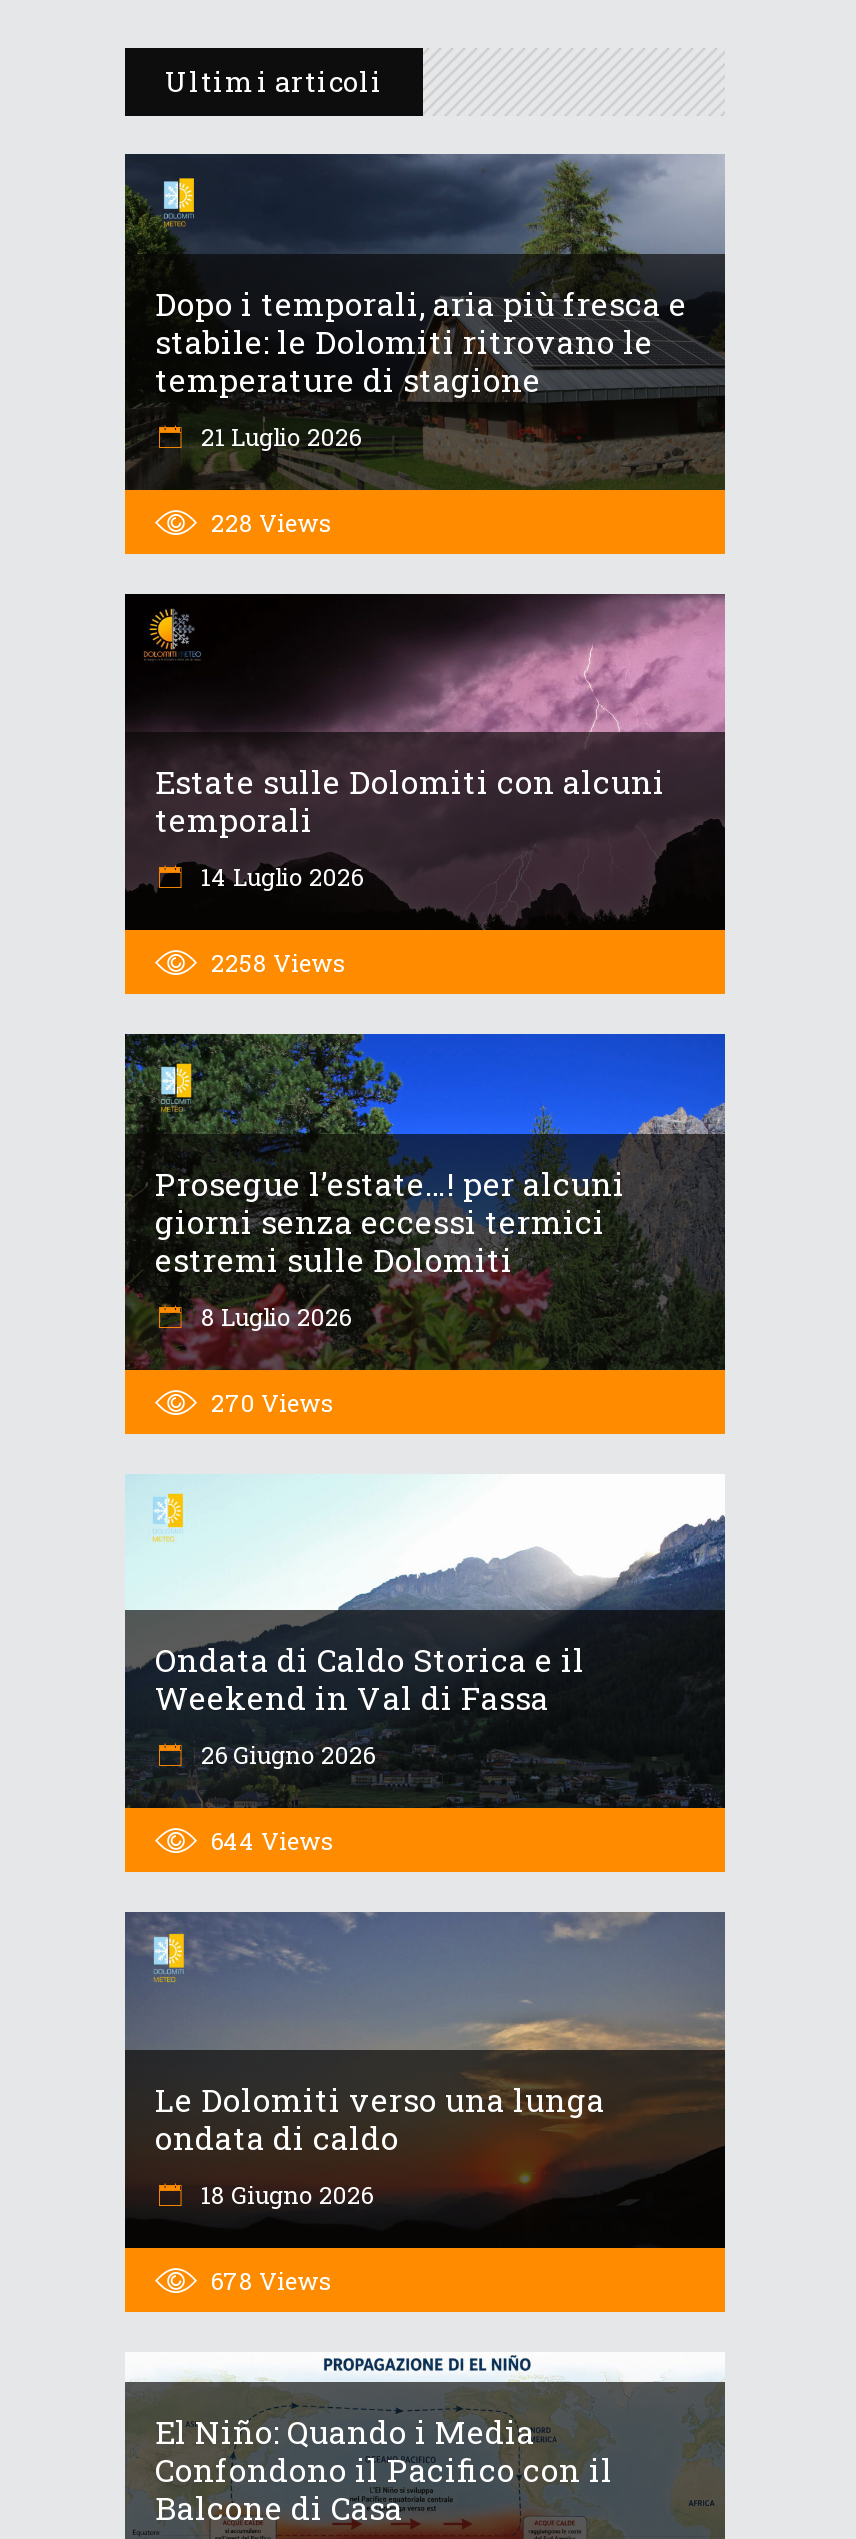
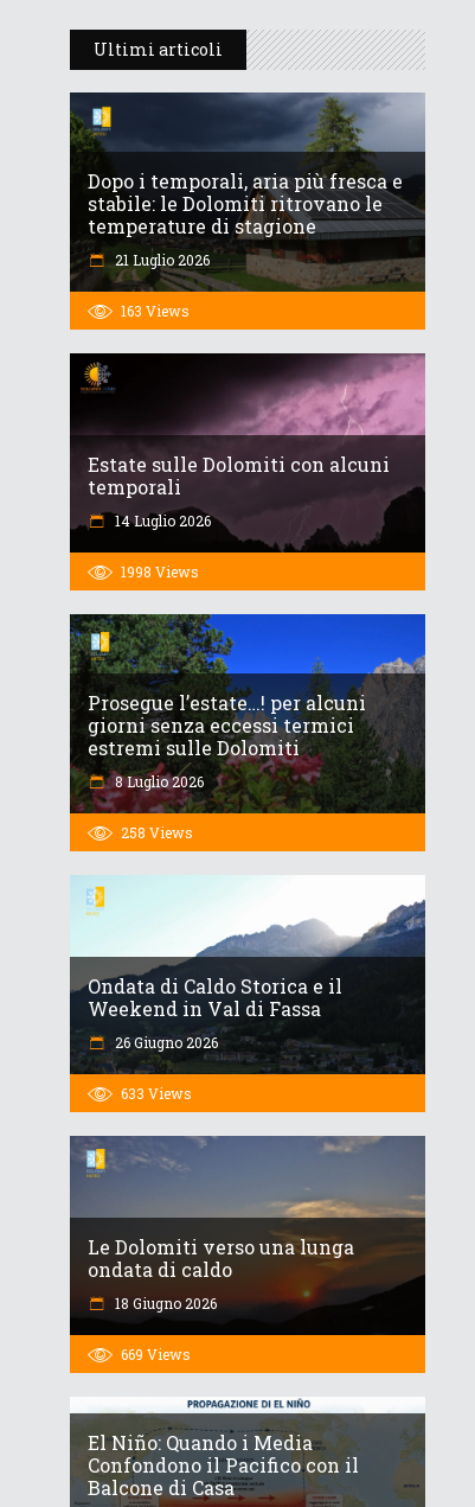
[211,506,333,538] 228 Views -> [121,301,190,320] 163 Views
[211,946,347,978] 2258 Views -> [121,562,199,581] 1998 Views
[211,1385,335,1417] 270 Views -> [121,823,193,842] 258 Views
[211,1825,335,1857] 644 Views -> [121,1084,192,1103] 633 Views
[211,2265,333,2297] 678 Views -> [121,1344,191,1363] 669 Views

